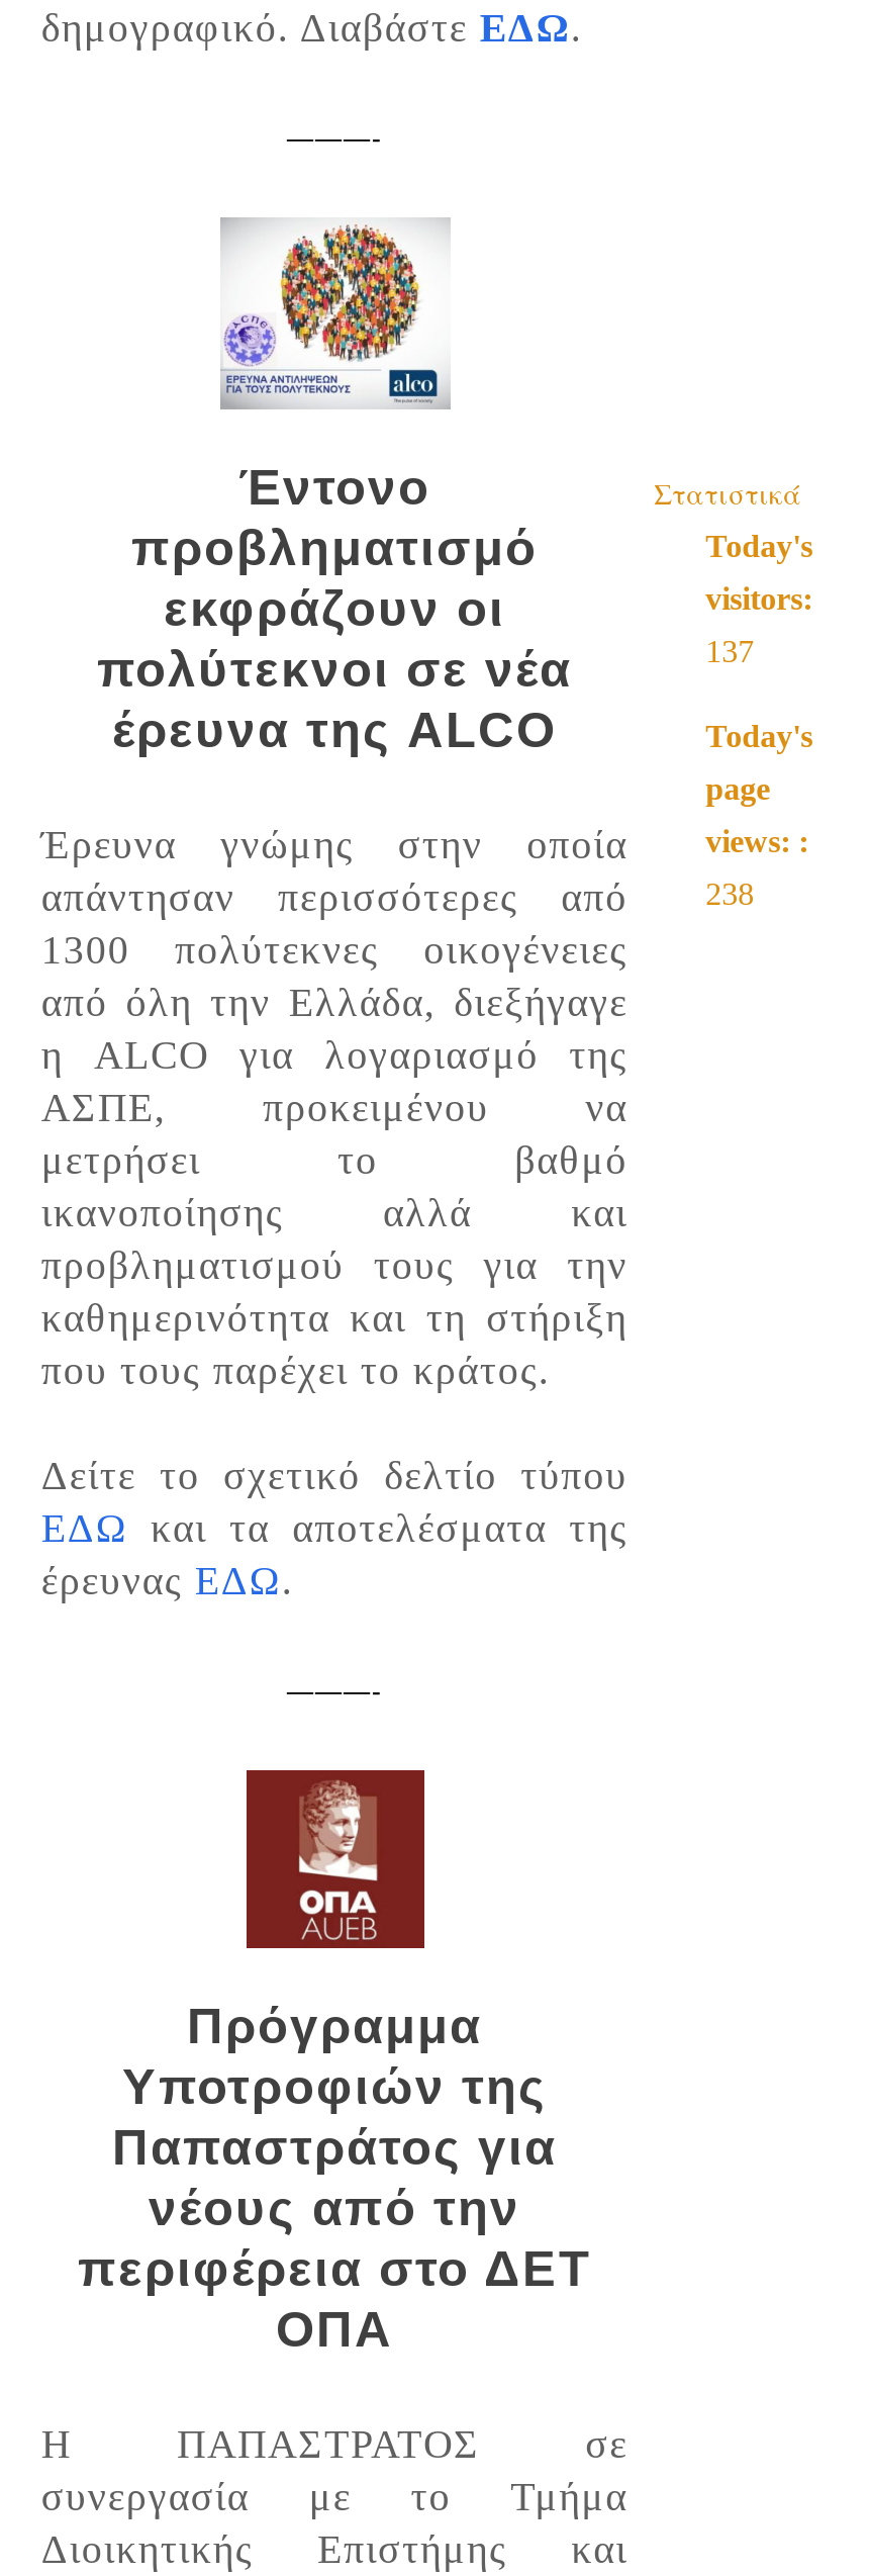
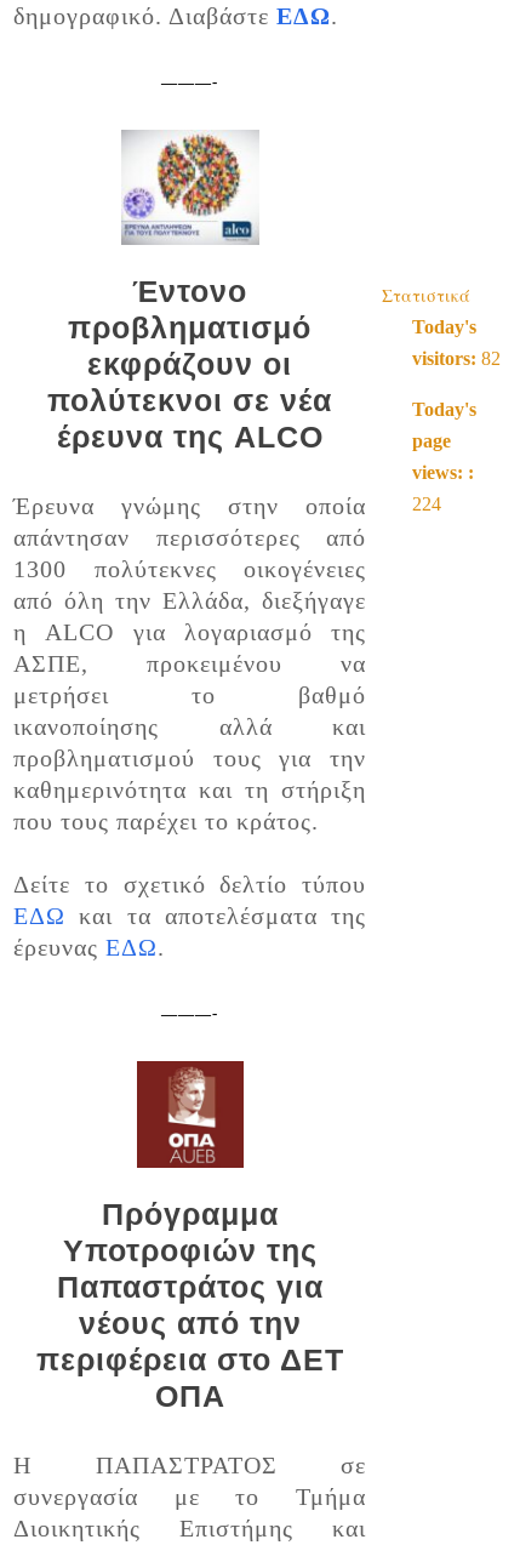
[705,580,813,667] visitors: | 137 -> [412,348,501,368] visitors: 82
moved [705,718,813,857] -> [412,399,476,482]: Today's | page | views: :
[705,876,754,910] 238 -> [412,493,441,514] 224

